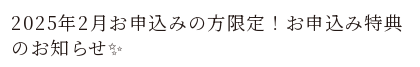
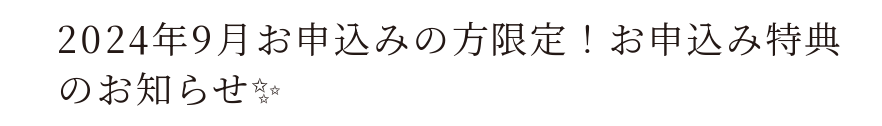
[11,9,403,35] 2025年2月お申込みの方限定！お申込み特典 -> [57,12,843,64] 2024年9月お申込みの方限定！お申込み特典

